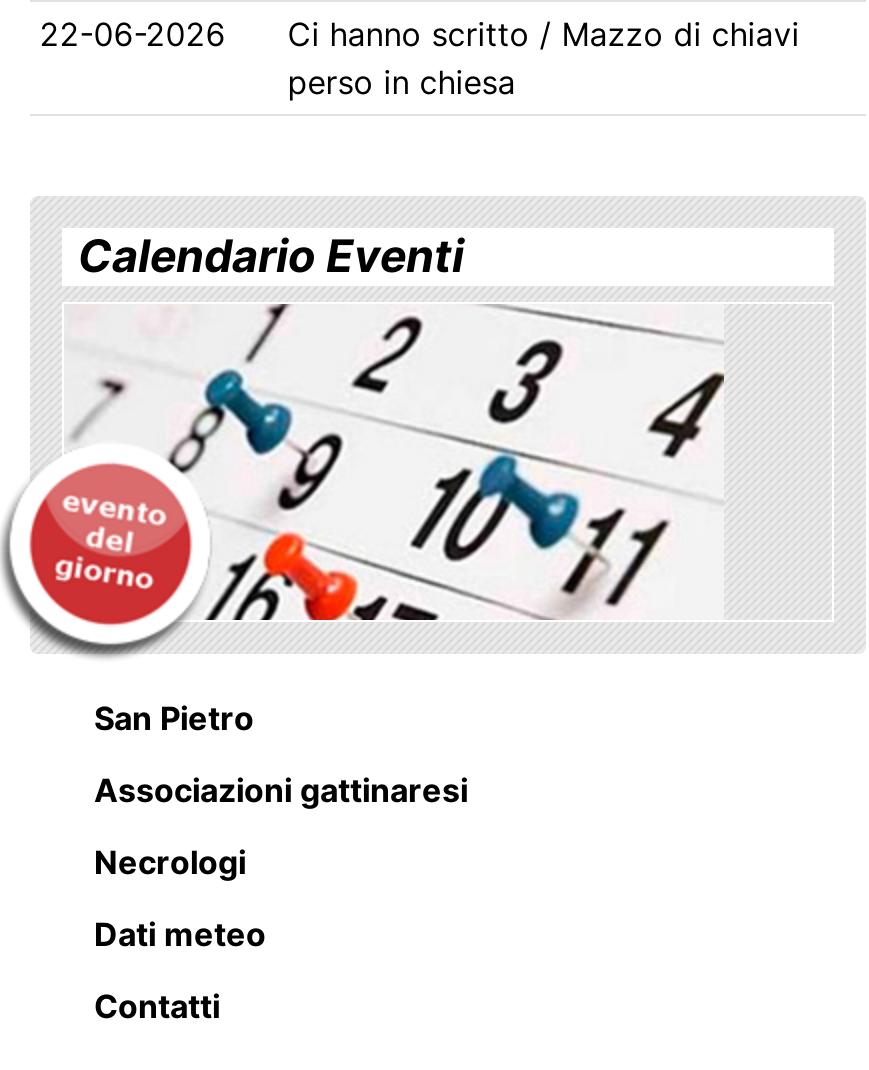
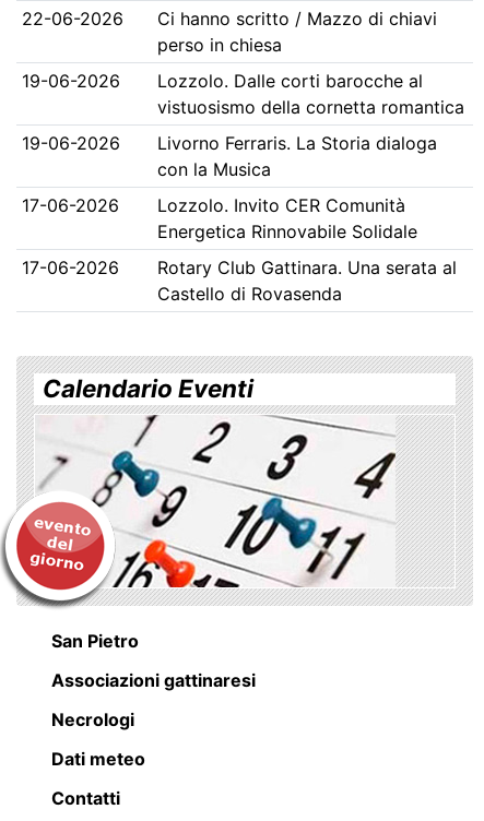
none -> [22,70,464,304] 19-06-2026 | Lozzolo. Dalle corti barocche al | vistuosismo della cornetta romantica | 19-06-2026 | Livorno Ferraris. La Storia dialoga | con la Musica | 17-06-2026 | Lozzolo. Invito CER Comunità | Energetica Rinnovabile Solidale | 17-06-2026 | Rotary Club Gattinara. Una serata al | Castello di Rovasenda

